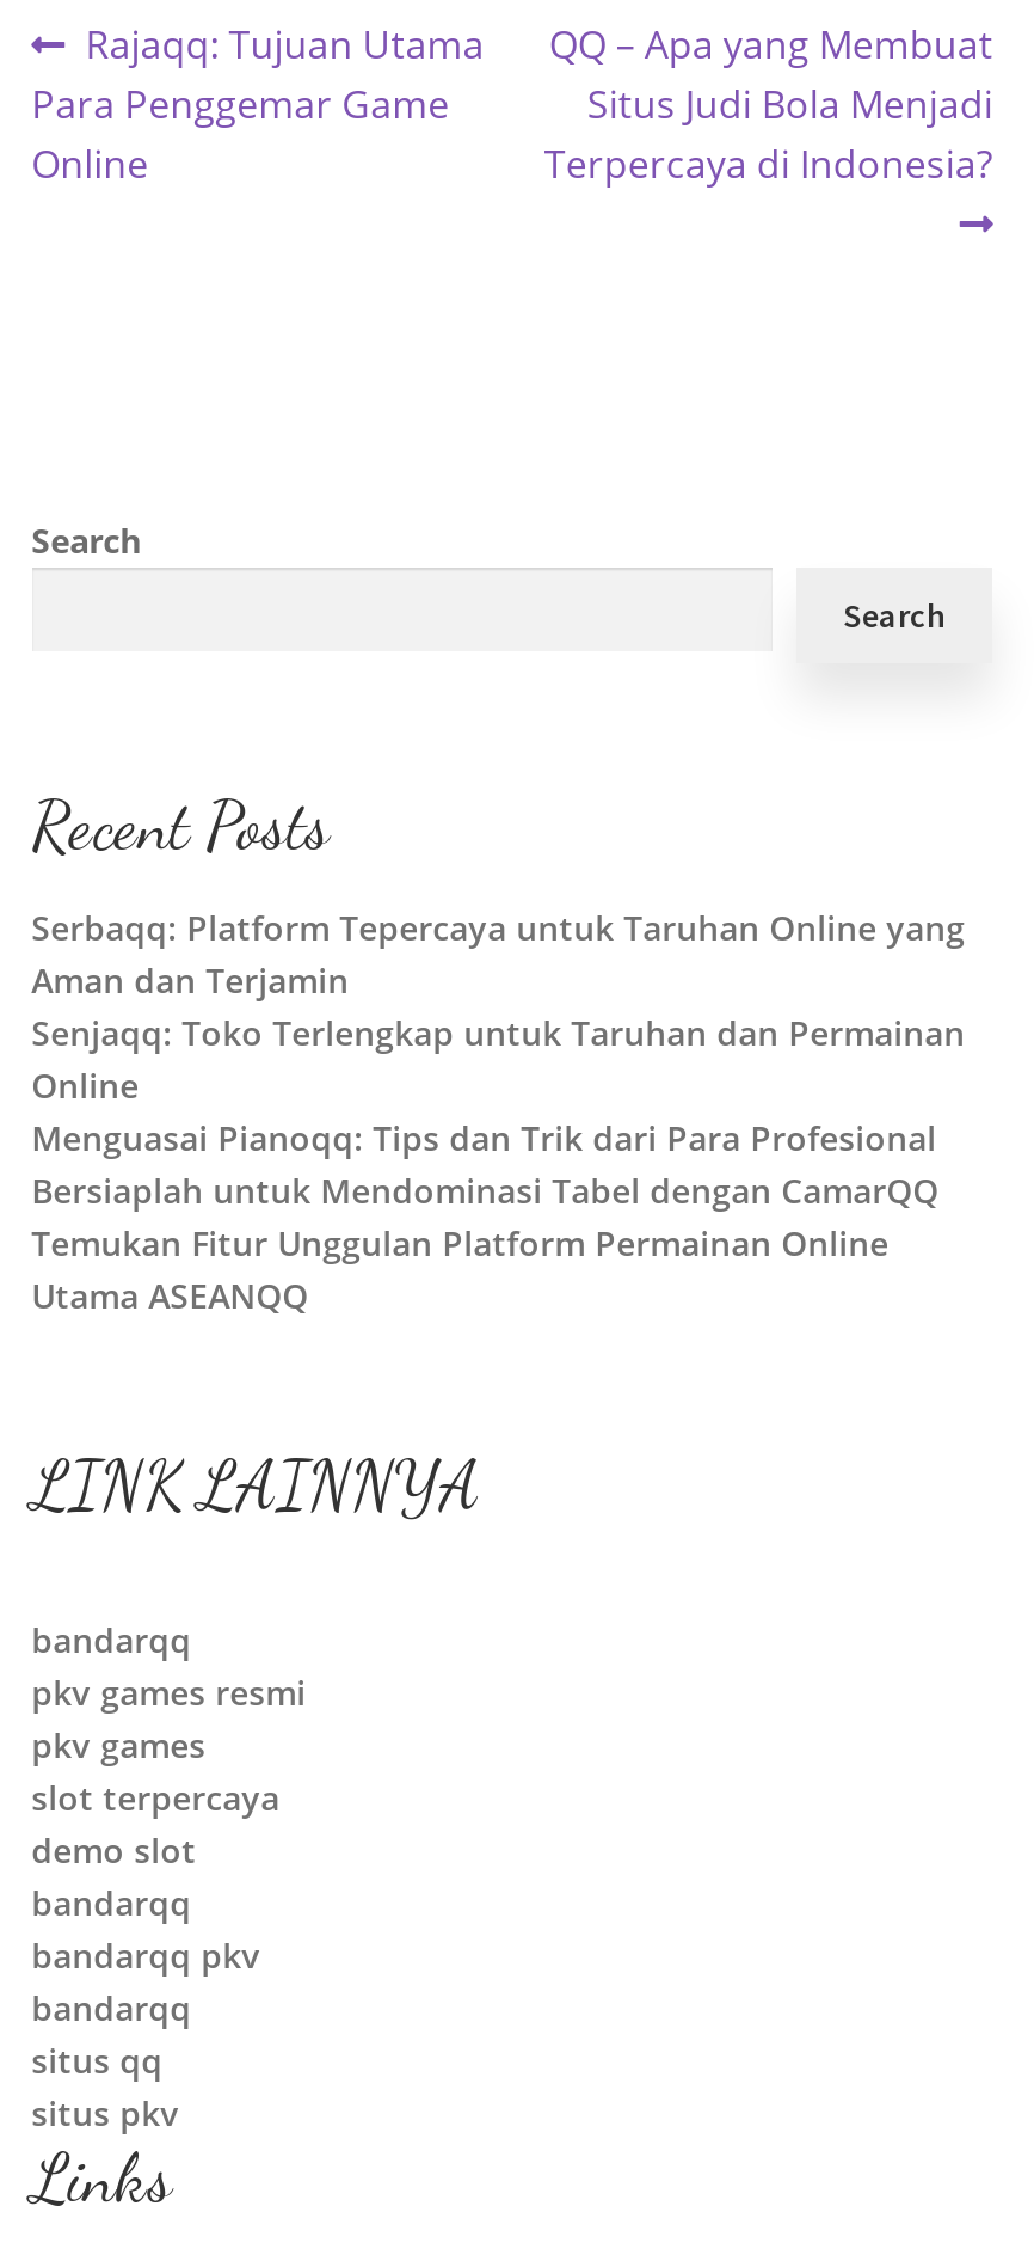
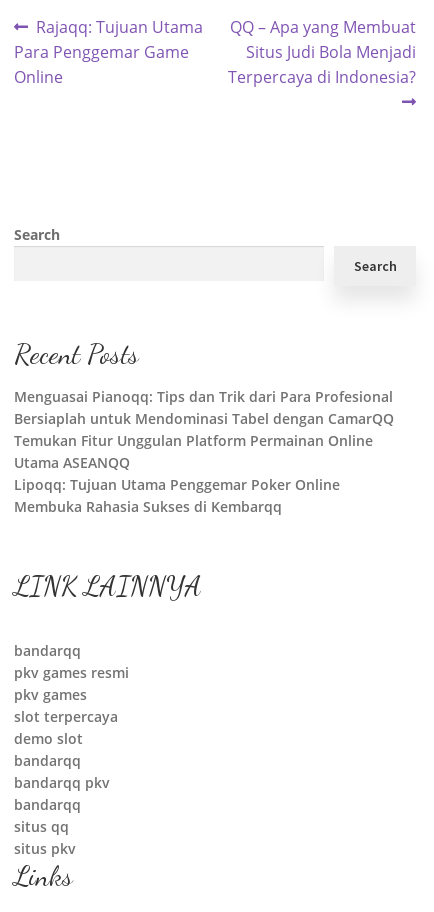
[31,904,965,1107] Serbaqq: Platform Tepercaya untuk Taruhan Online yang | Aman dan Terjamin | Senjaqq: Toko Terlengkap untuk Taruhan dan Permainan | Online -> none
moved [31,1114,939,1318] -> [14,387,394,472]: Menguasai Pianoqq: Tips dan Trik dari Para Profesional | Bersiaplah untuk Mendominasi Tabel dengan CamarQQ | Temukan Fitur Unggulan Platform Permainan Online | Utama ASEANQQ
none -> [14,475,340,516] Lipoqq: Tujuan Utama Penggemar Poker Online | Membuka Rahasia Sukses di Kembarqq

